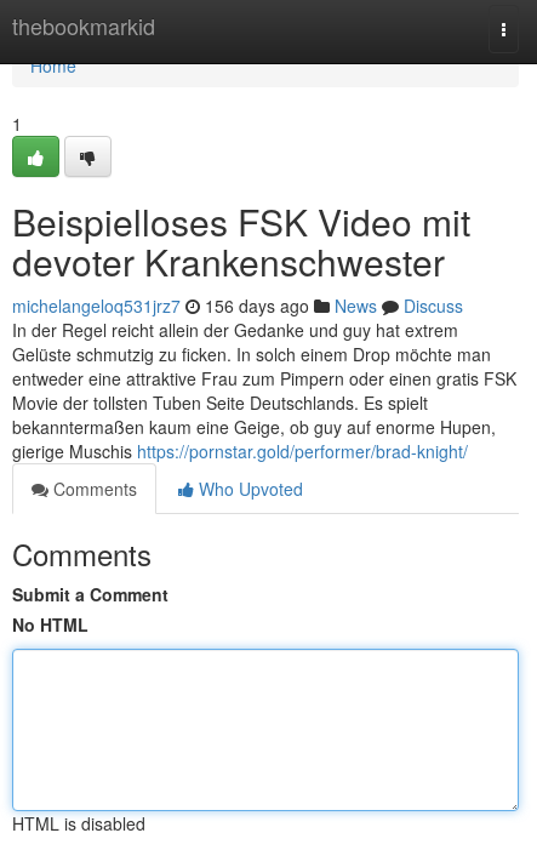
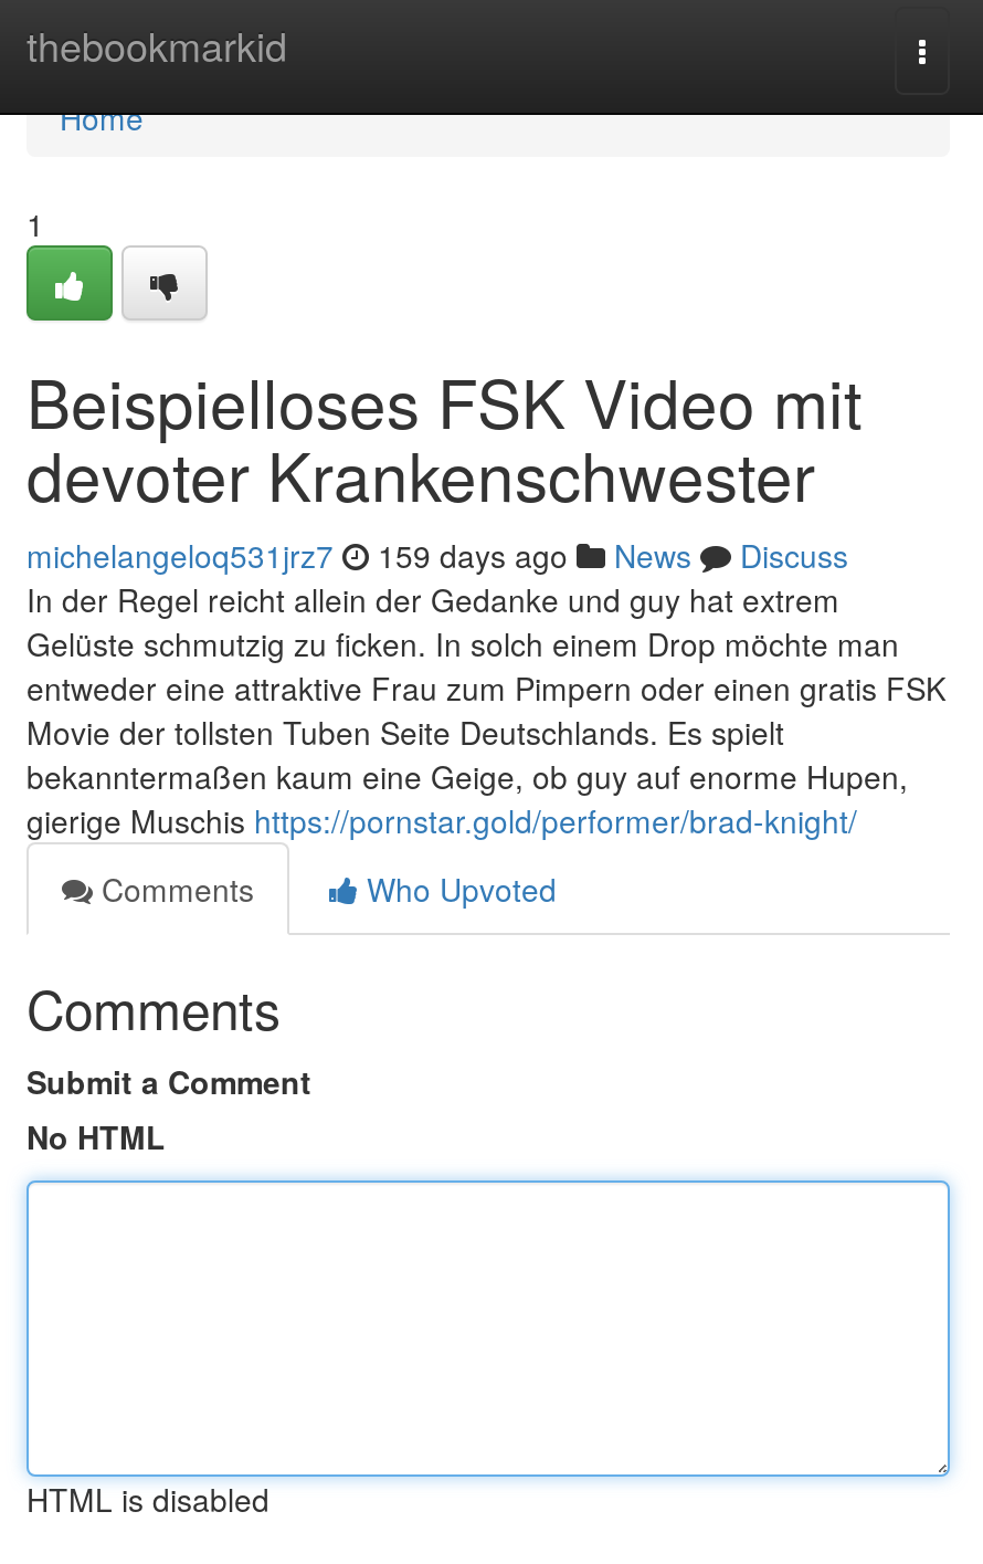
[12,293,463,318] michelangeloq531jrz7 156 days ago News Discuss -> [27,533,848,577] michelangeloq531jrz7 159 days ago News Discuss

